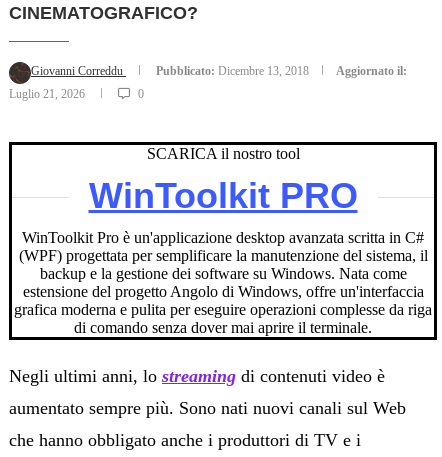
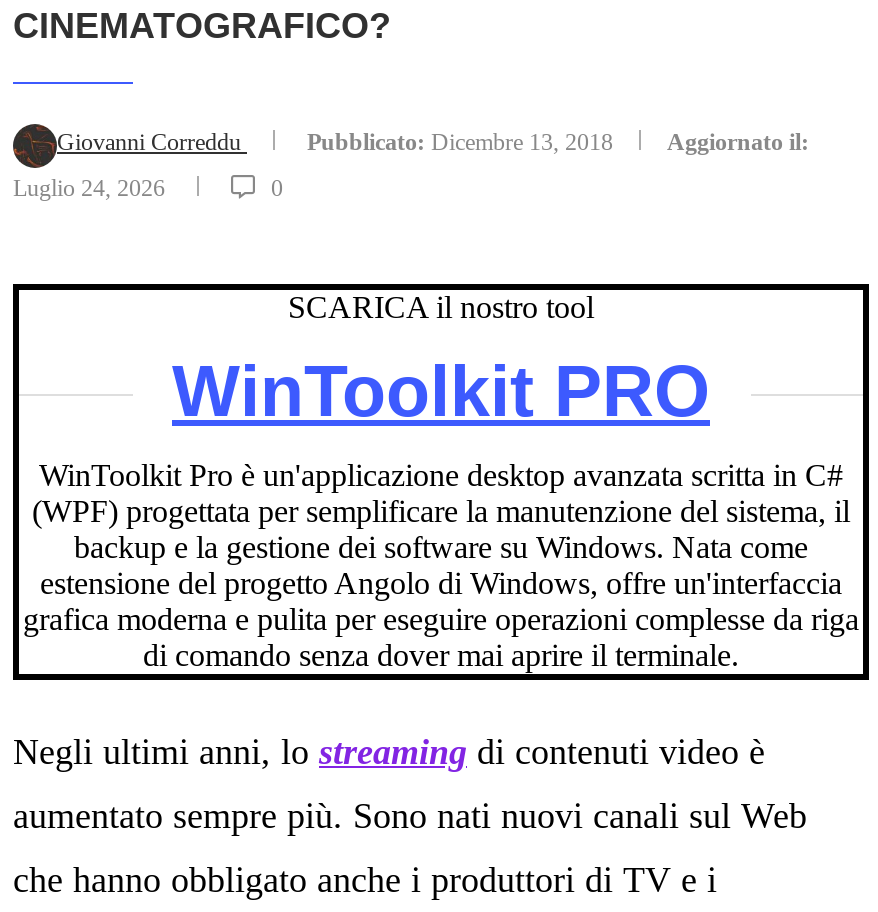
[9,87,85,101] Luglio 21, 2026 -> [13,173,165,201] Luglio 24, 2026

